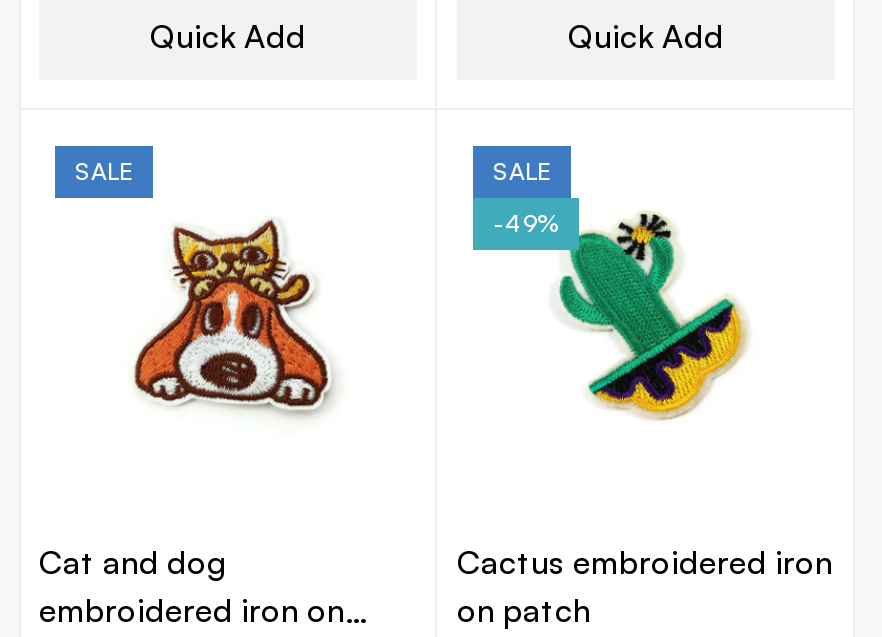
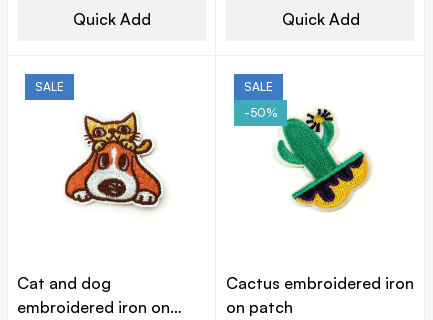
[493,207,559,237] -49% -> [244,105,277,120] -50%

